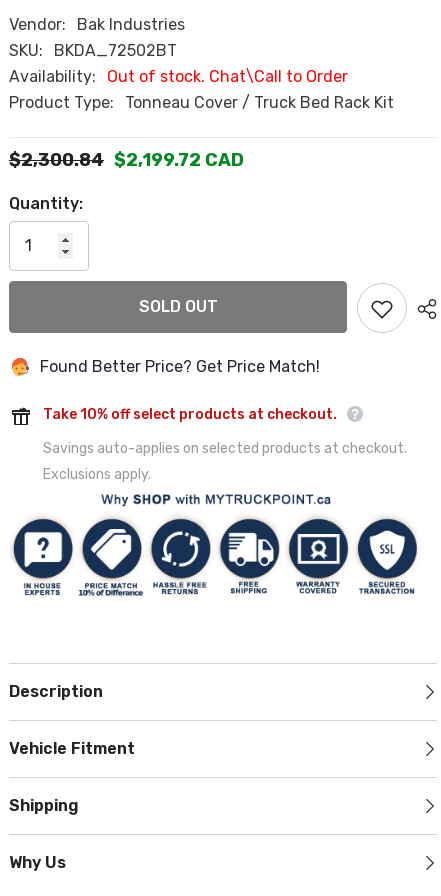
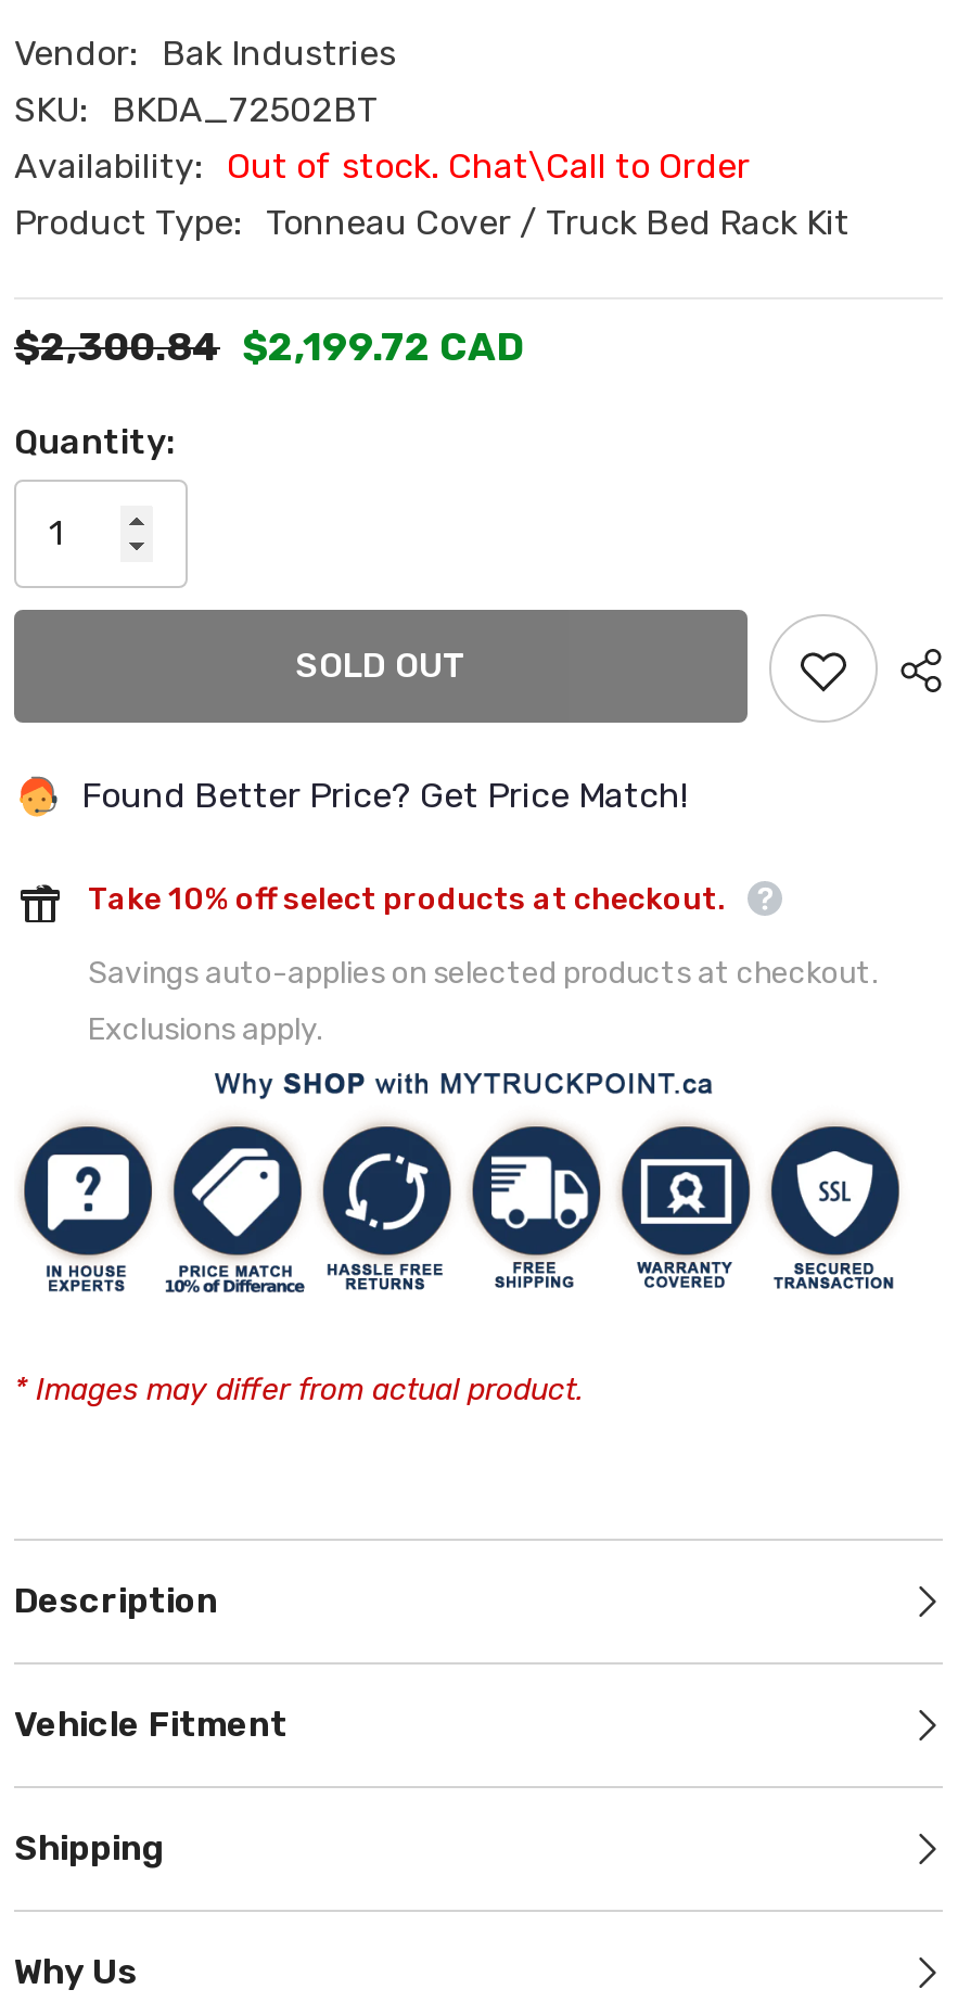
none -> [14,1371,583,1408] * Images may differ from actual product.

